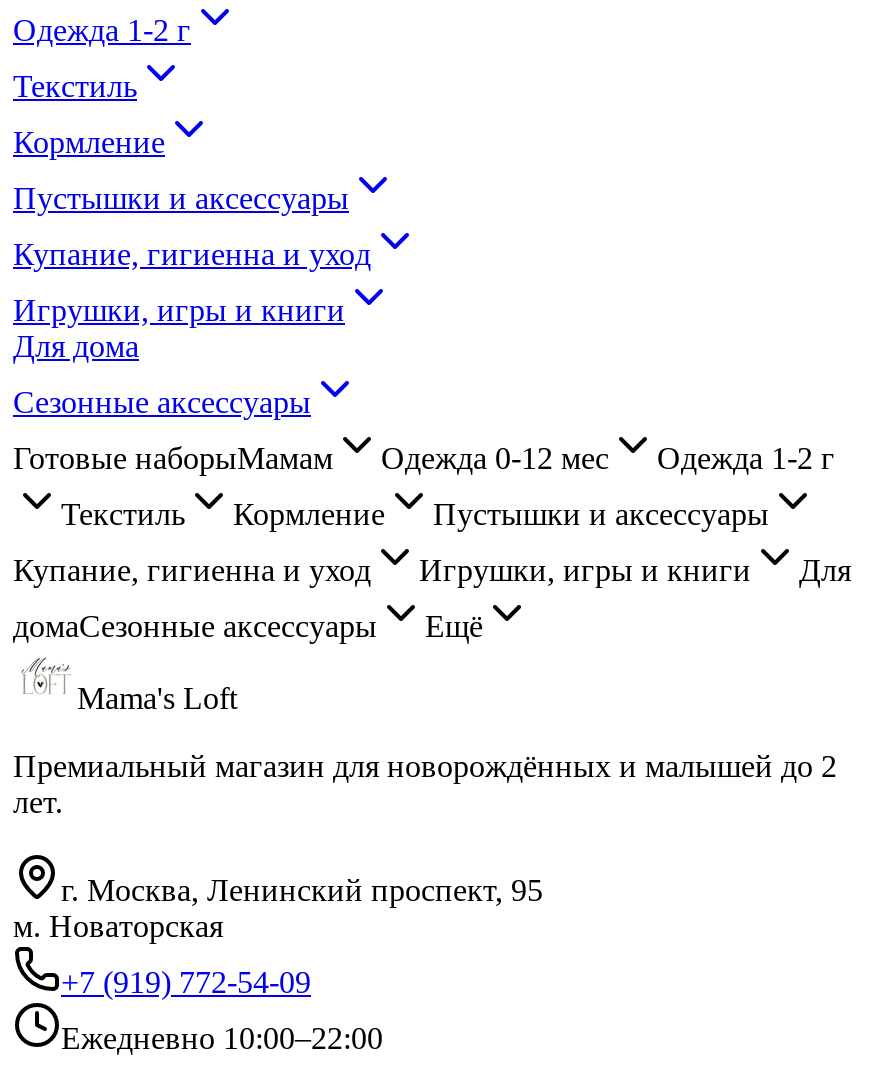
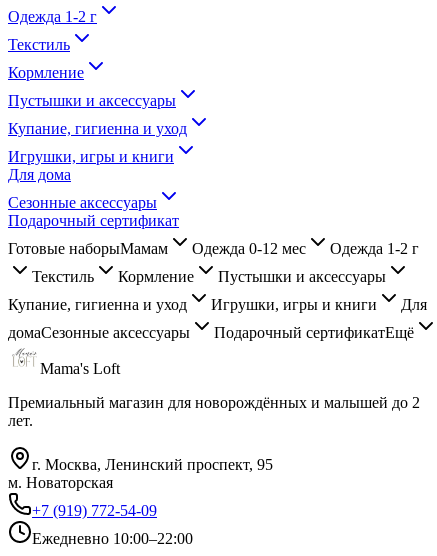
none -> [8,212,179,229] Подарочный сертификат
[425,609,483,643] Ещё -> [214,324,414,341] Подарочный сертификатЕщё

